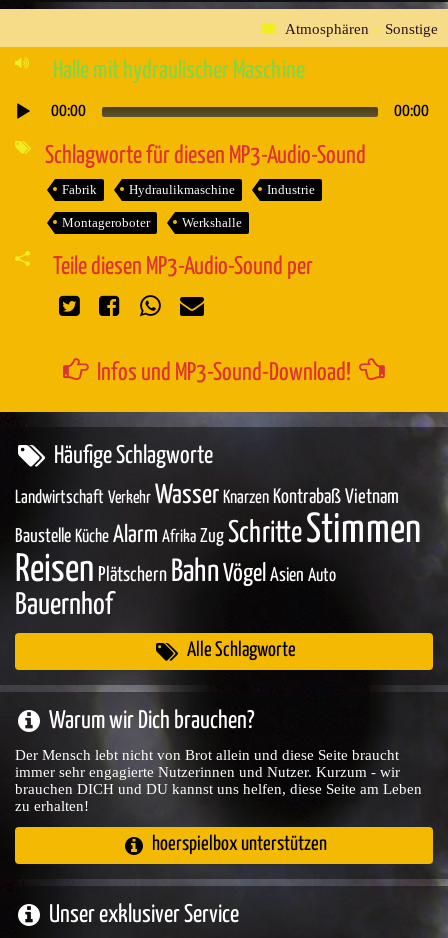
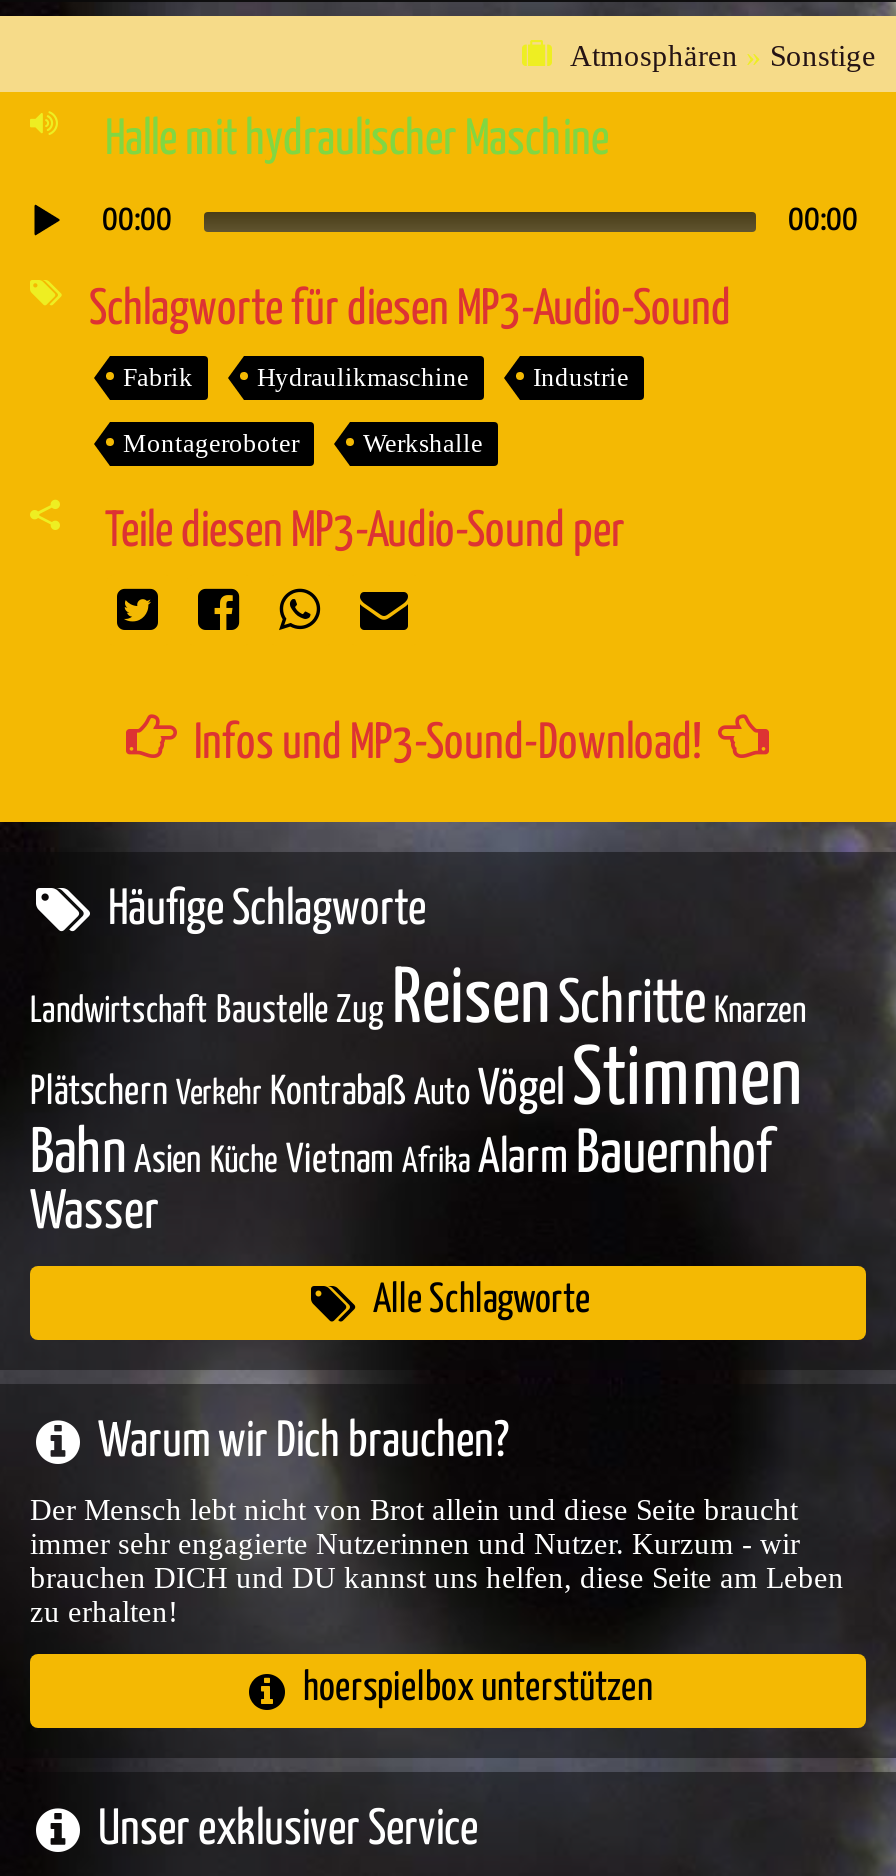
[15,482,421,619] Landwirtschaft Verkehr Wasser Knarzen Kontrabaß Vietnam | Baustelle Küche Alarm Afrika Zug Schritte Stimmen | Reisen Plätschern Bahn Vögel Asien Auto | Bauernhof -> [30,963,806,1239] Landwirtschaft Baustelle Zug Reisen Schritte Knarzen | Plätschern Verkehr Kontrabaß Auto Vögel Stimmen | Bahn Asien Küche Vietnam Afrika Alarm Bauernhof | Wasser

